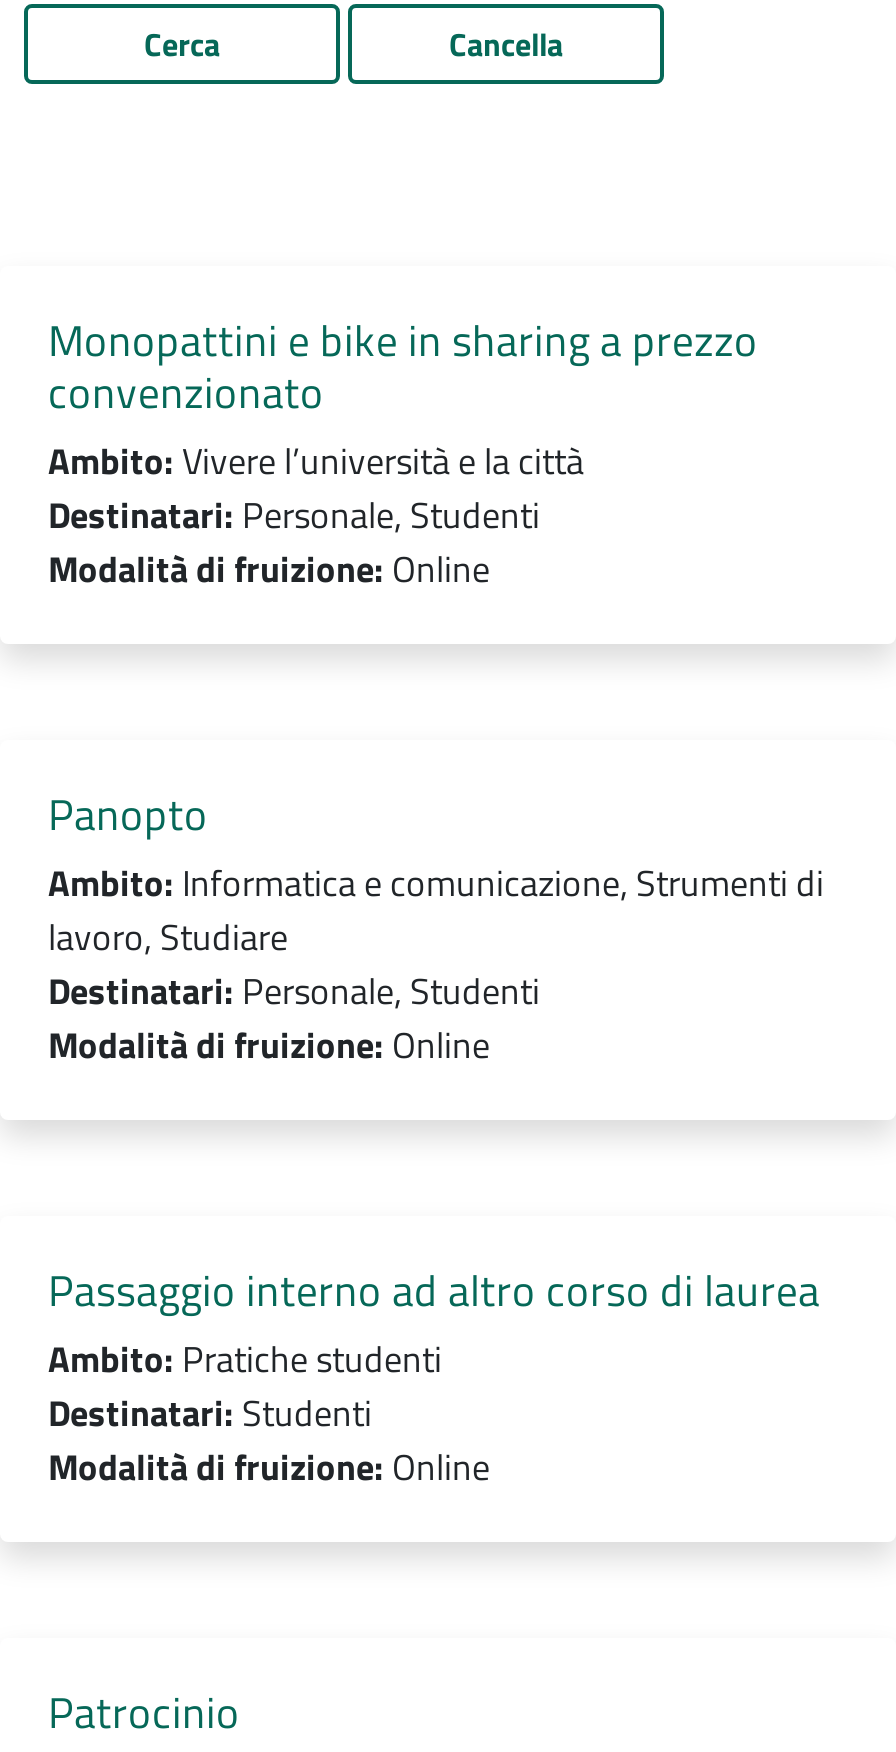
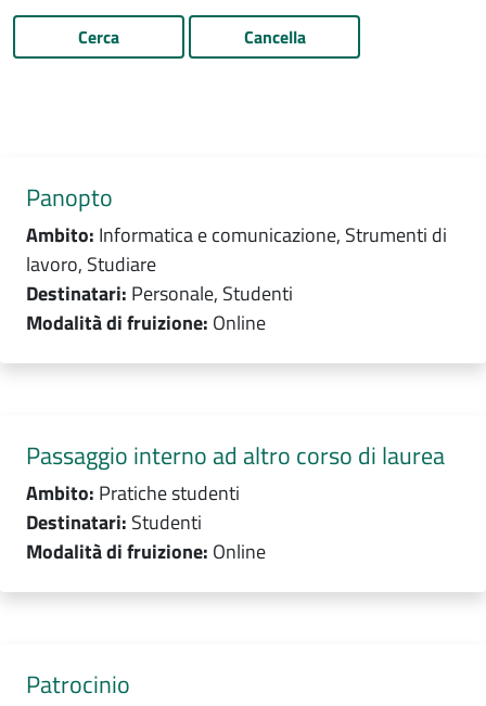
[48,307,758,597] Monopattini e bike in sharing a prezzo | convenzionato | Ambito: Vivere l’università e la città | Destinatari: Personale, Studenti | Modalità di fruizione: Online -> none

